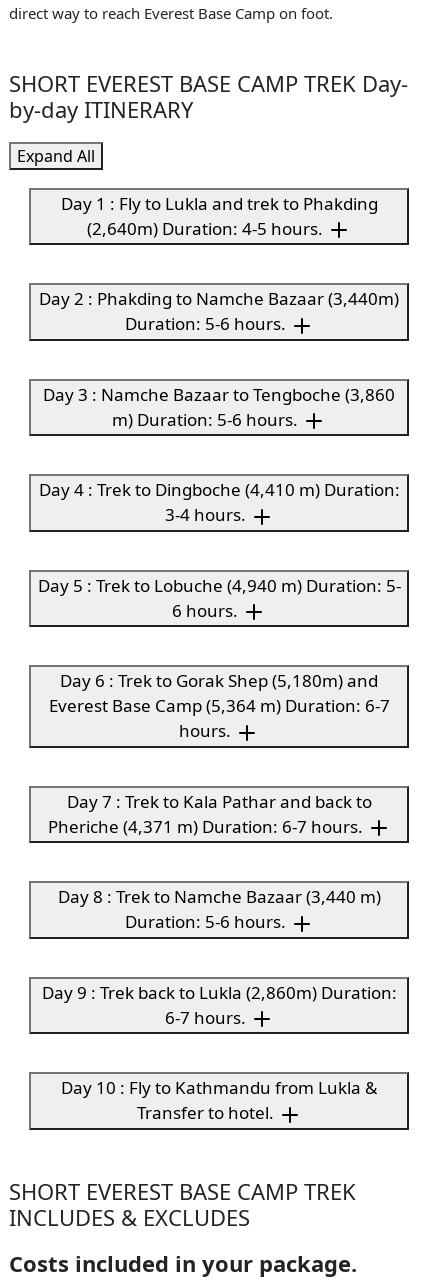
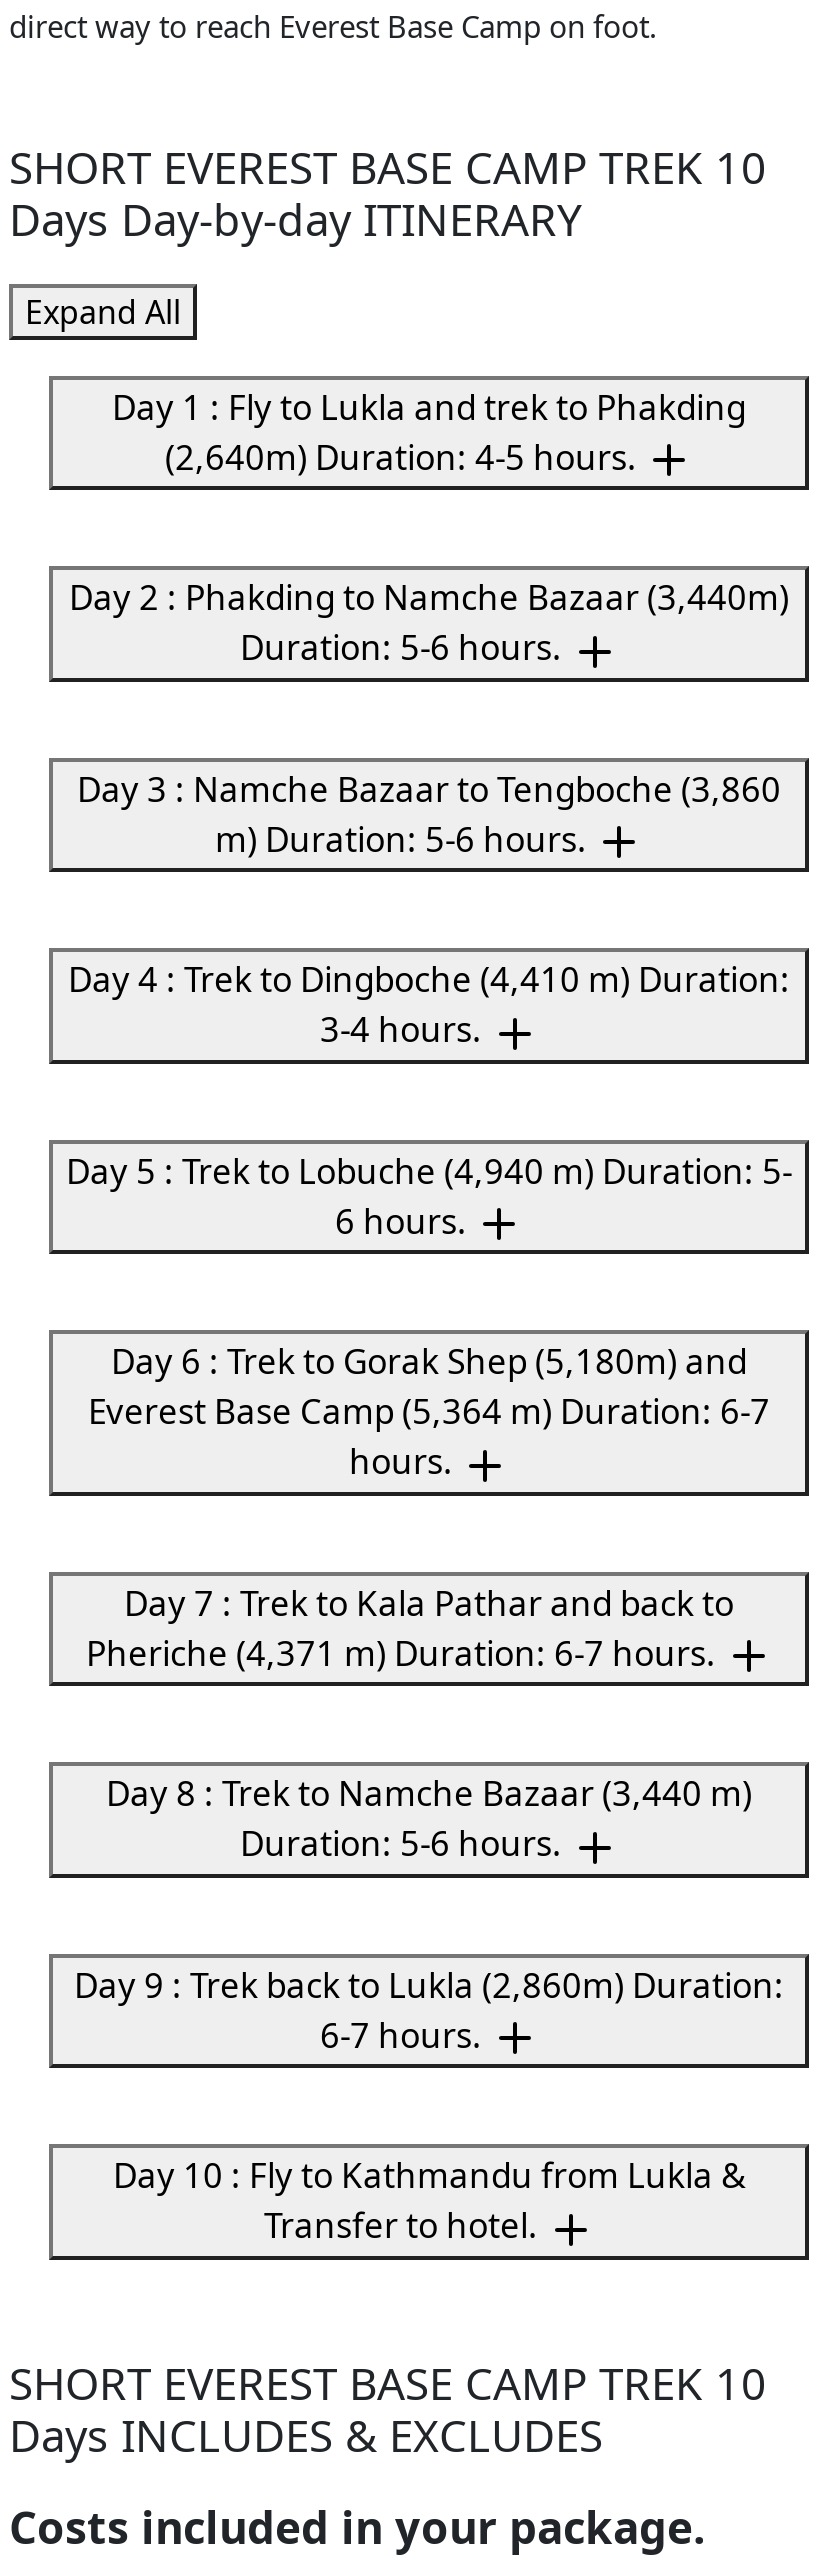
[9,68,408,124] SHORT EVEREST BASE CAMP TREK Day- | by-day ITINERARY -> [9,136,767,248] SHORT EVEREST BASE CAMP TREK 10 | Days Day-by-day ITINERARY
[9,1175,356,1231] SHORT EVEREST BASE CAMP TREK | INCLUDES & EXCLUDES -> [9,2351,767,2463] SHORT EVEREST BASE CAMP TREK 10 | Days INCLUDES & EXCLUDES

